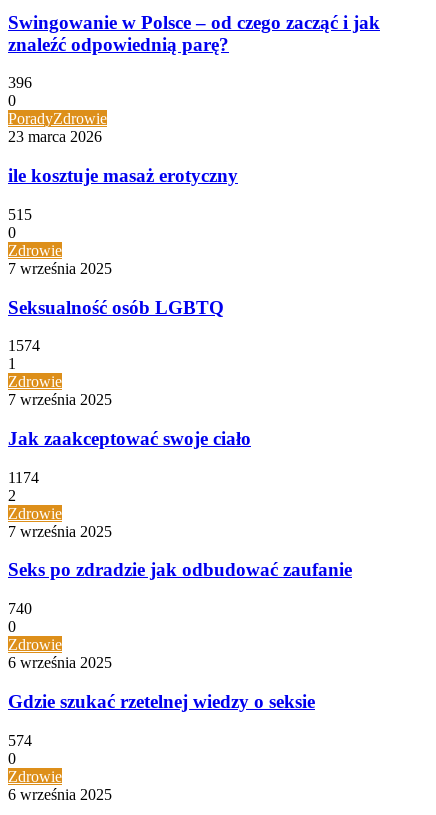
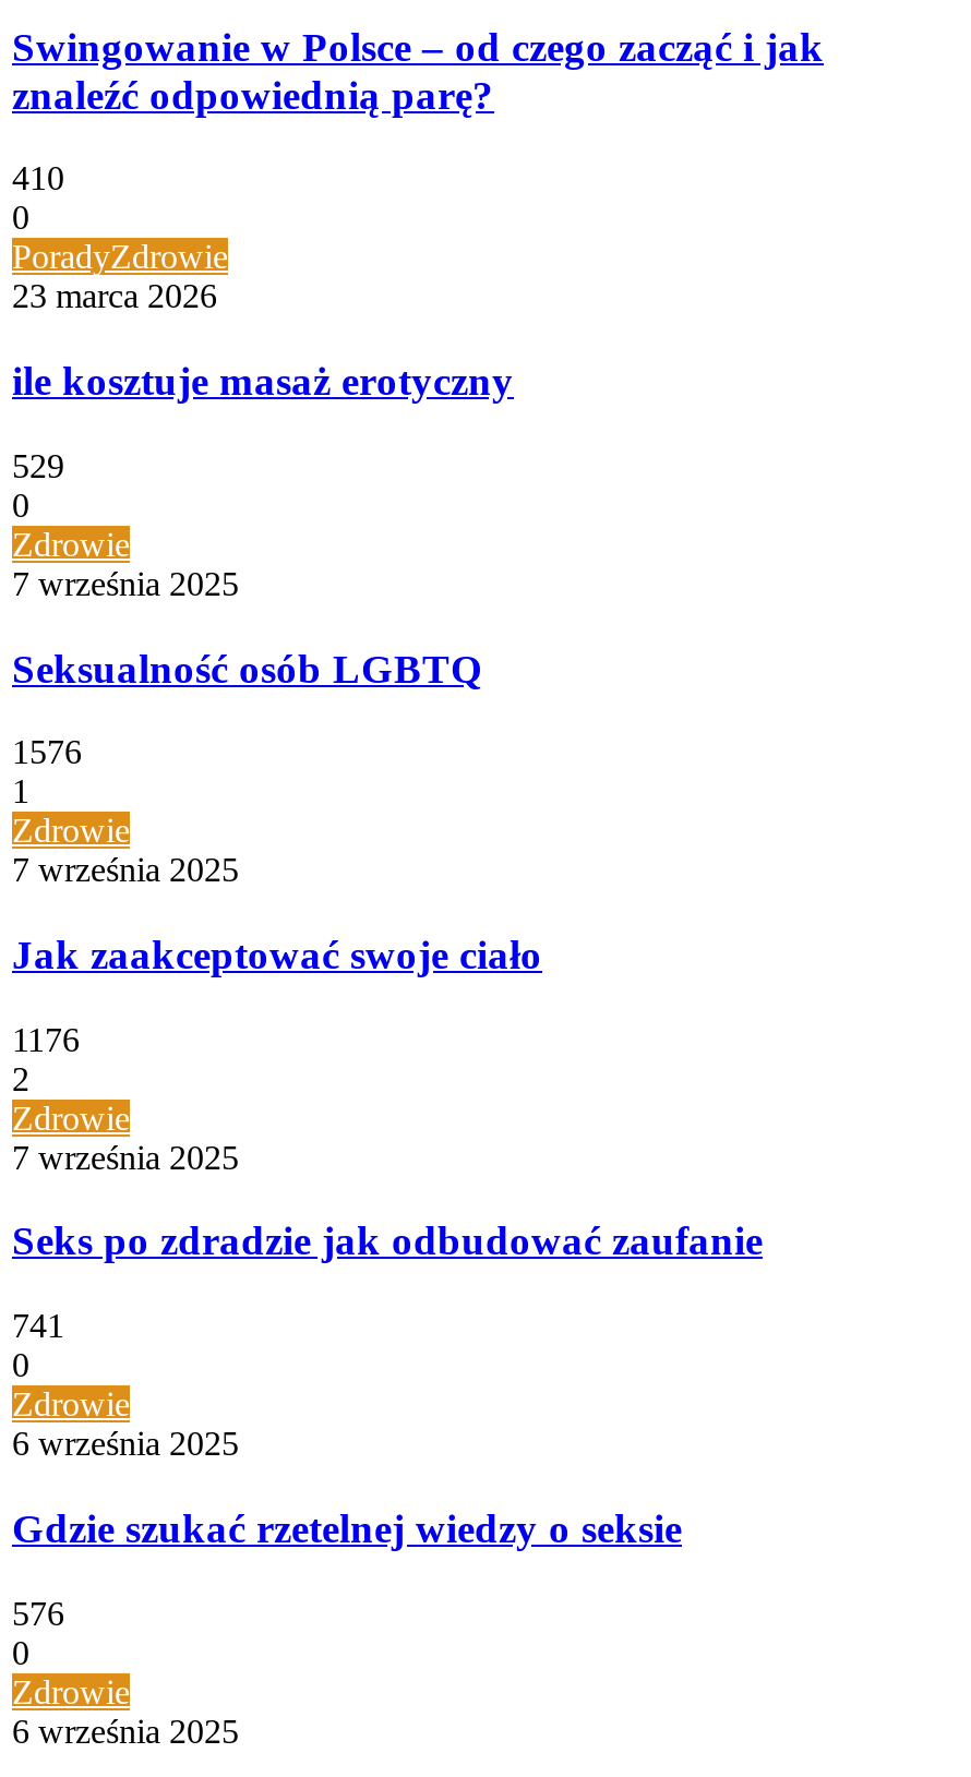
[8,74,32,91] 396 -> [12,160,64,197] 410
[8,206,32,223] 515 -> [12,447,64,484] 529
[8,337,40,354] 1574 -> [12,734,82,771] 1576
[8,469,39,486] 1174 -> [12,1021,80,1058] 1176
[8,600,32,617] 740 -> [12,1307,64,1344] 741
[8,732,32,749] 574 -> [12,1594,64,1631] 576

